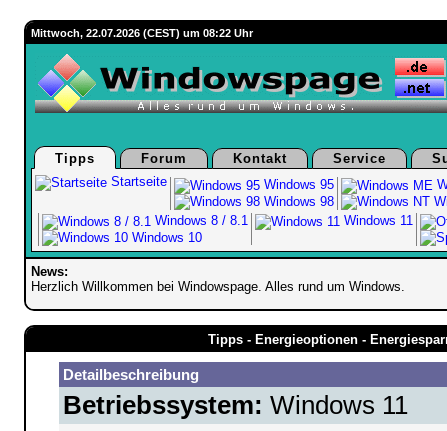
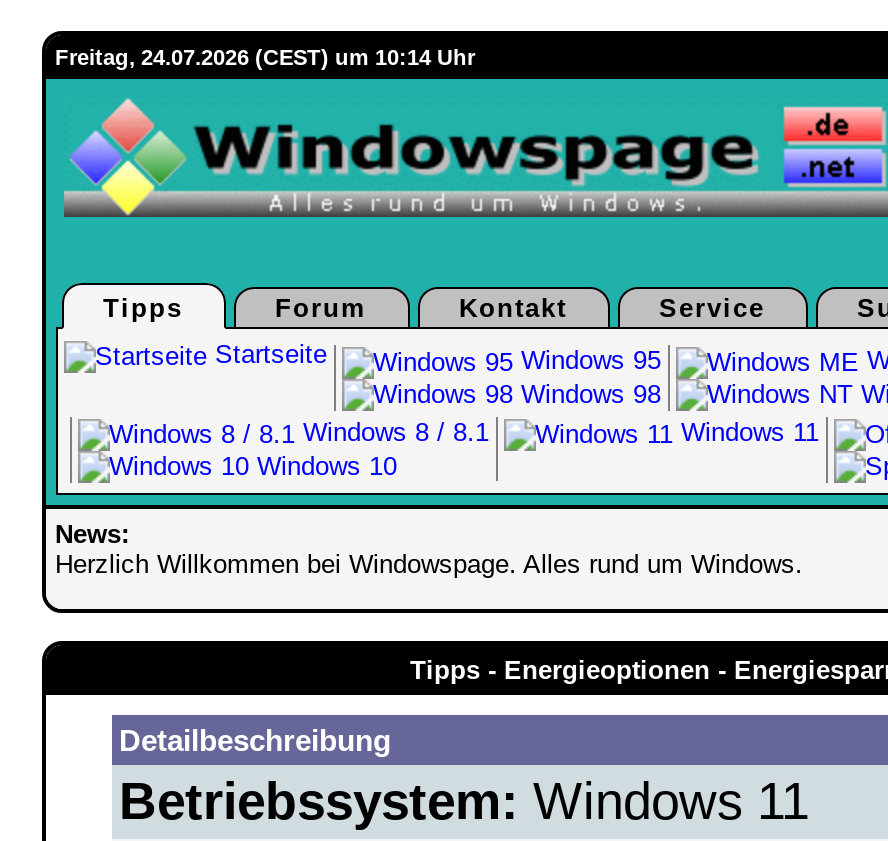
[30,27,252,39] Mittwoch, 22.07.2026 (CEST) um 08:22 Uhr -> [55,45,475,69] Freitag, 24.07.2026 (CEST) um 10:14 Uhr

